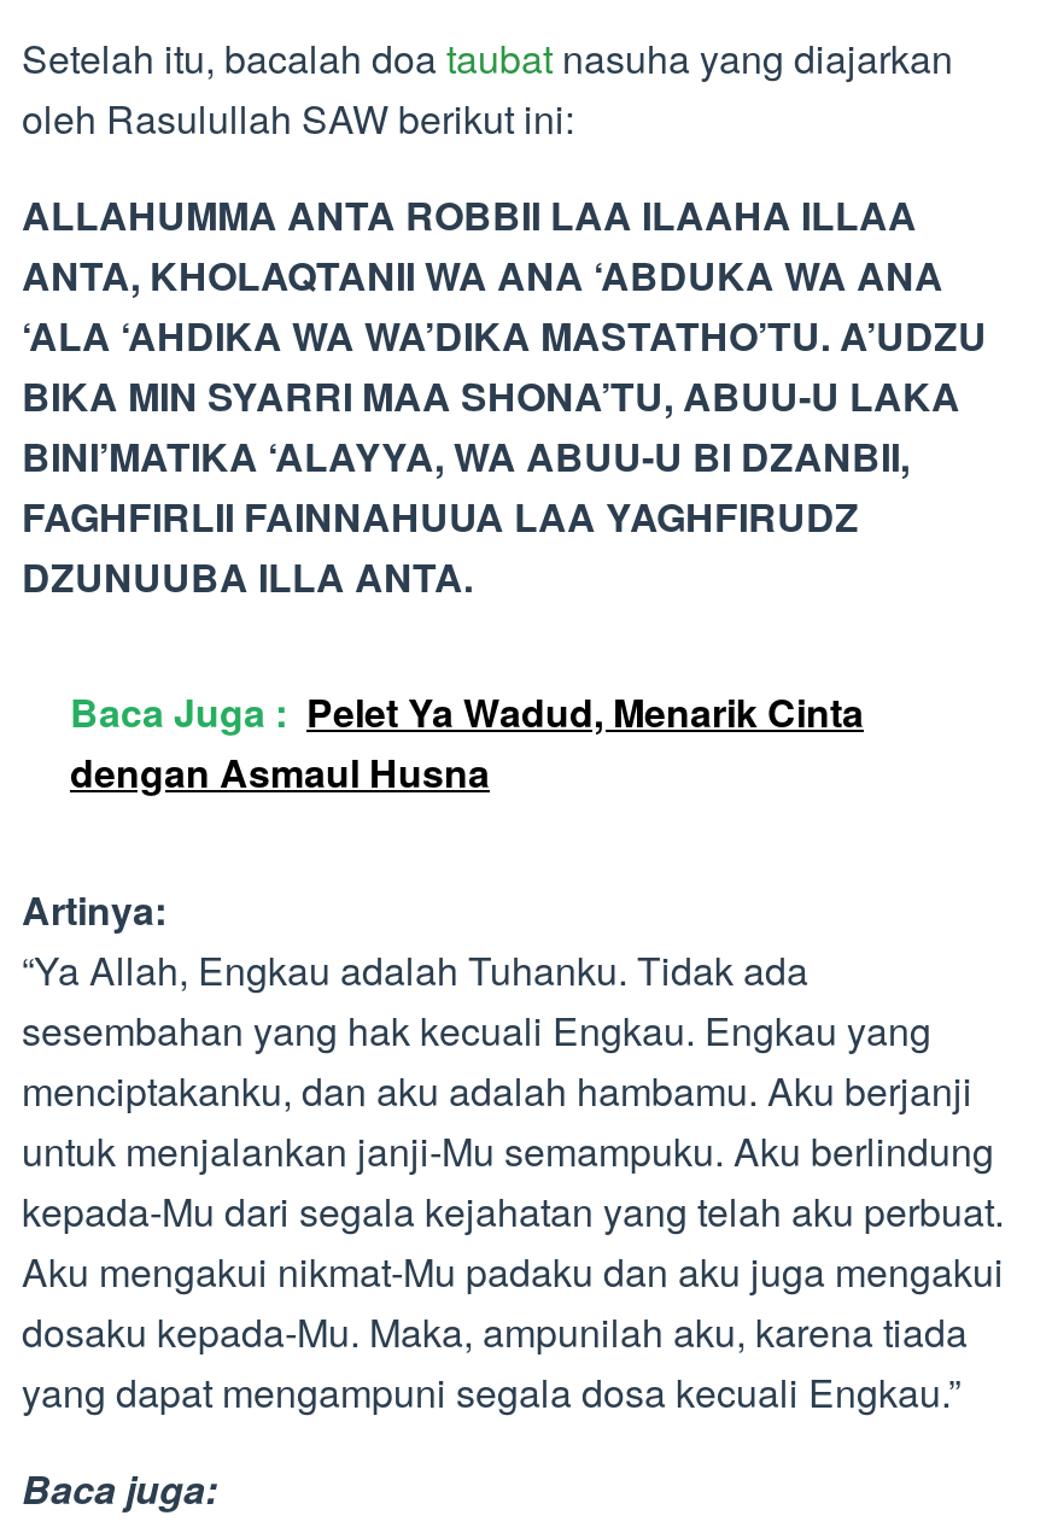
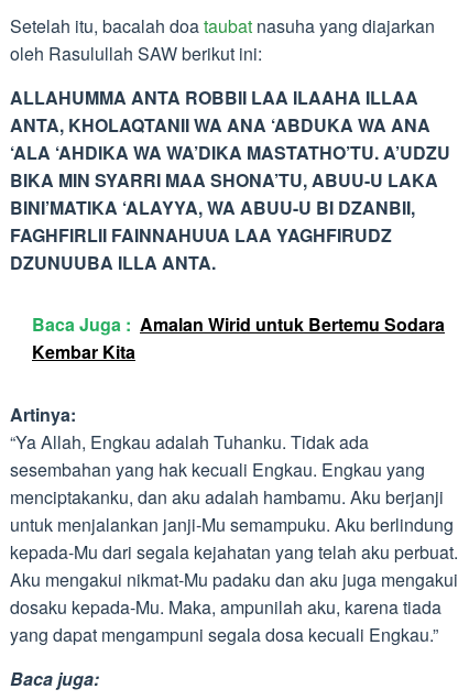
[70,683,864,799] Baca Juga : Pelet Ya Wadud, Menarik Cinta | dengan Asmaul Husna -> [32,311,445,364] Baca Juga : Amalan Wirid untuk Bertemu Sodara | Kembar Kita

